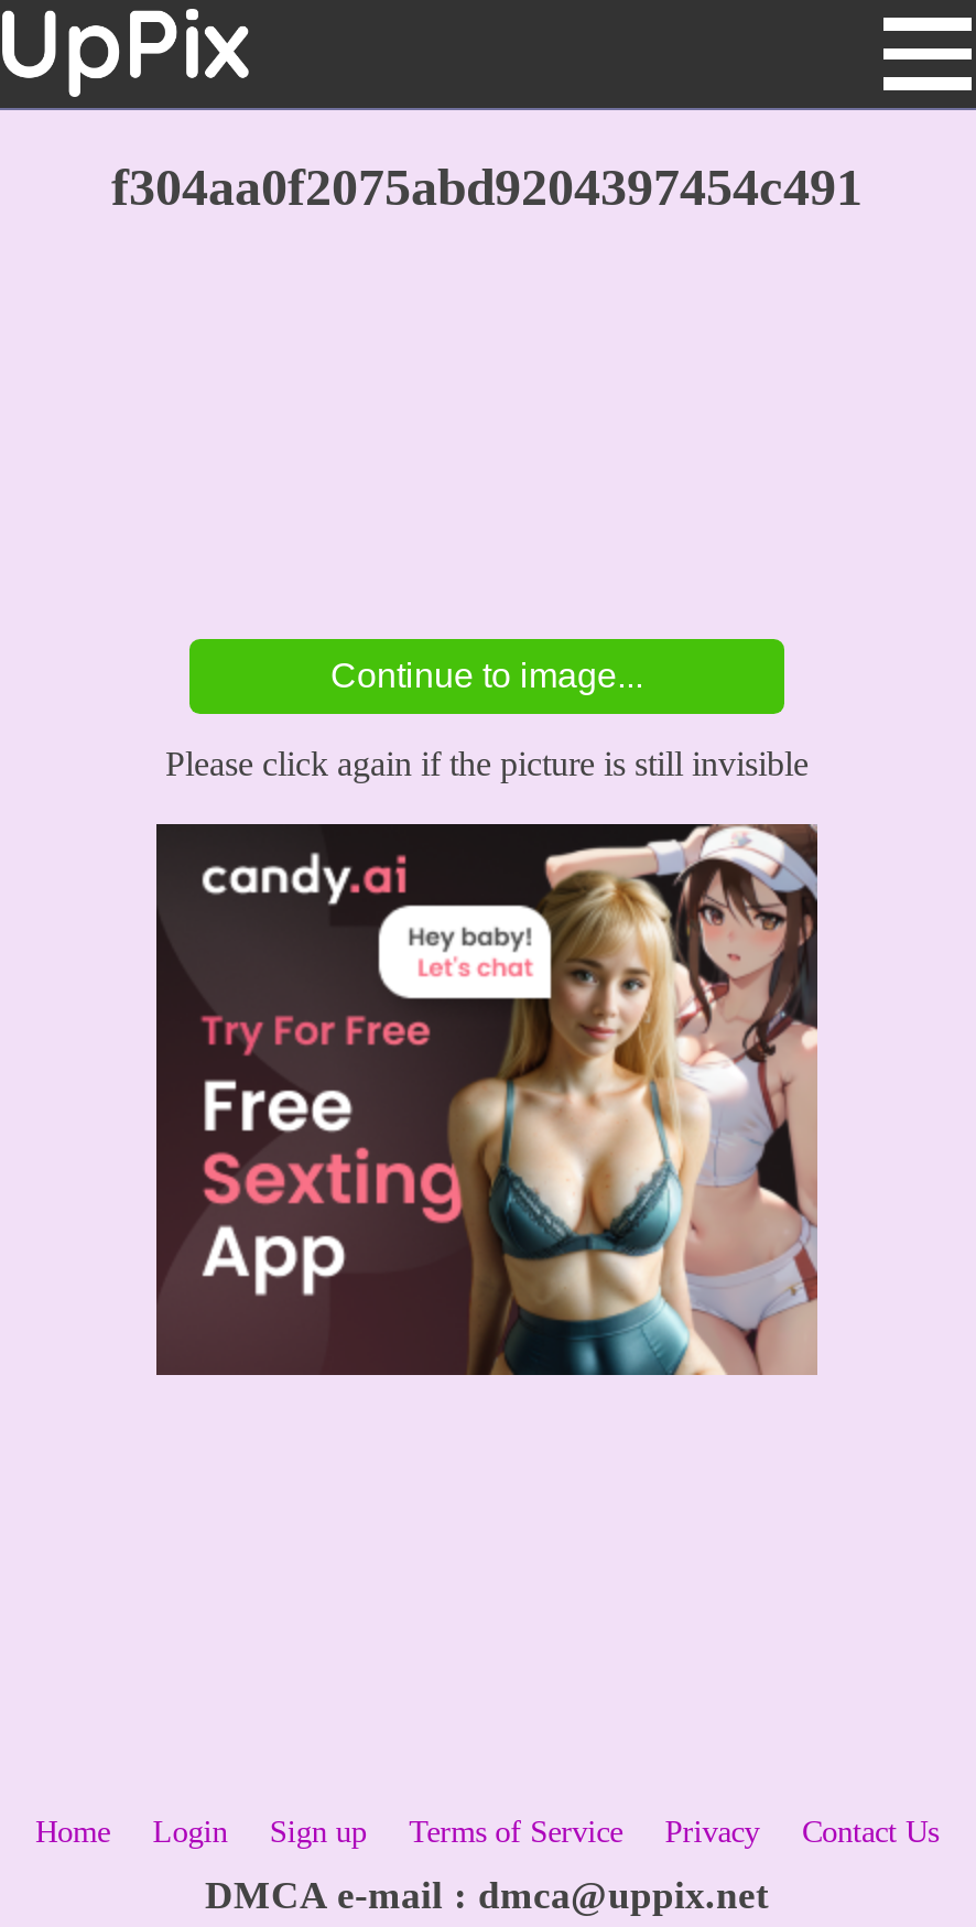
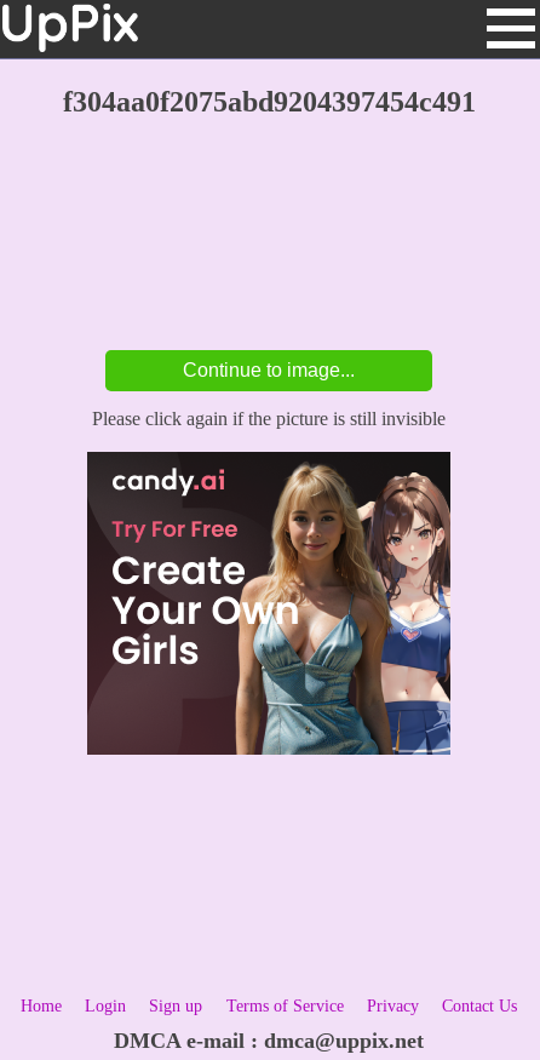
[200,822,820,1377] [image] -> [111,451,452,756] [image]

